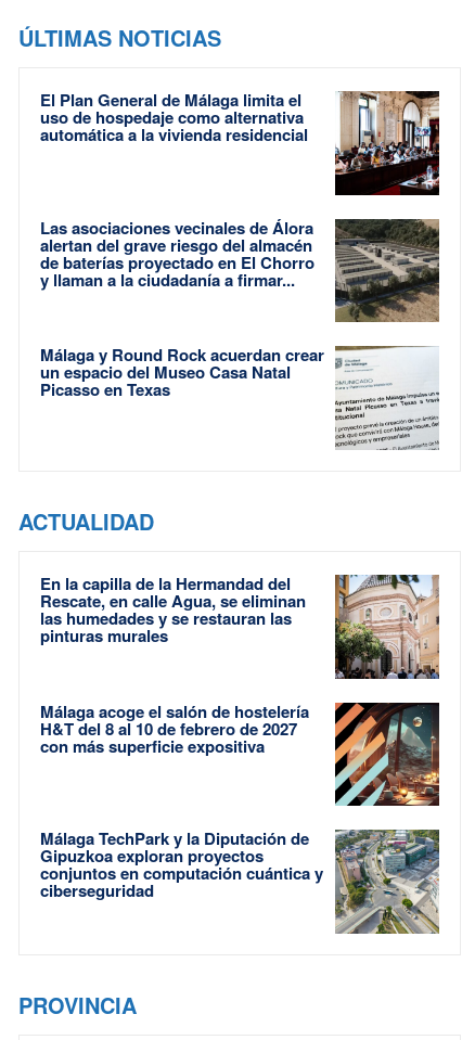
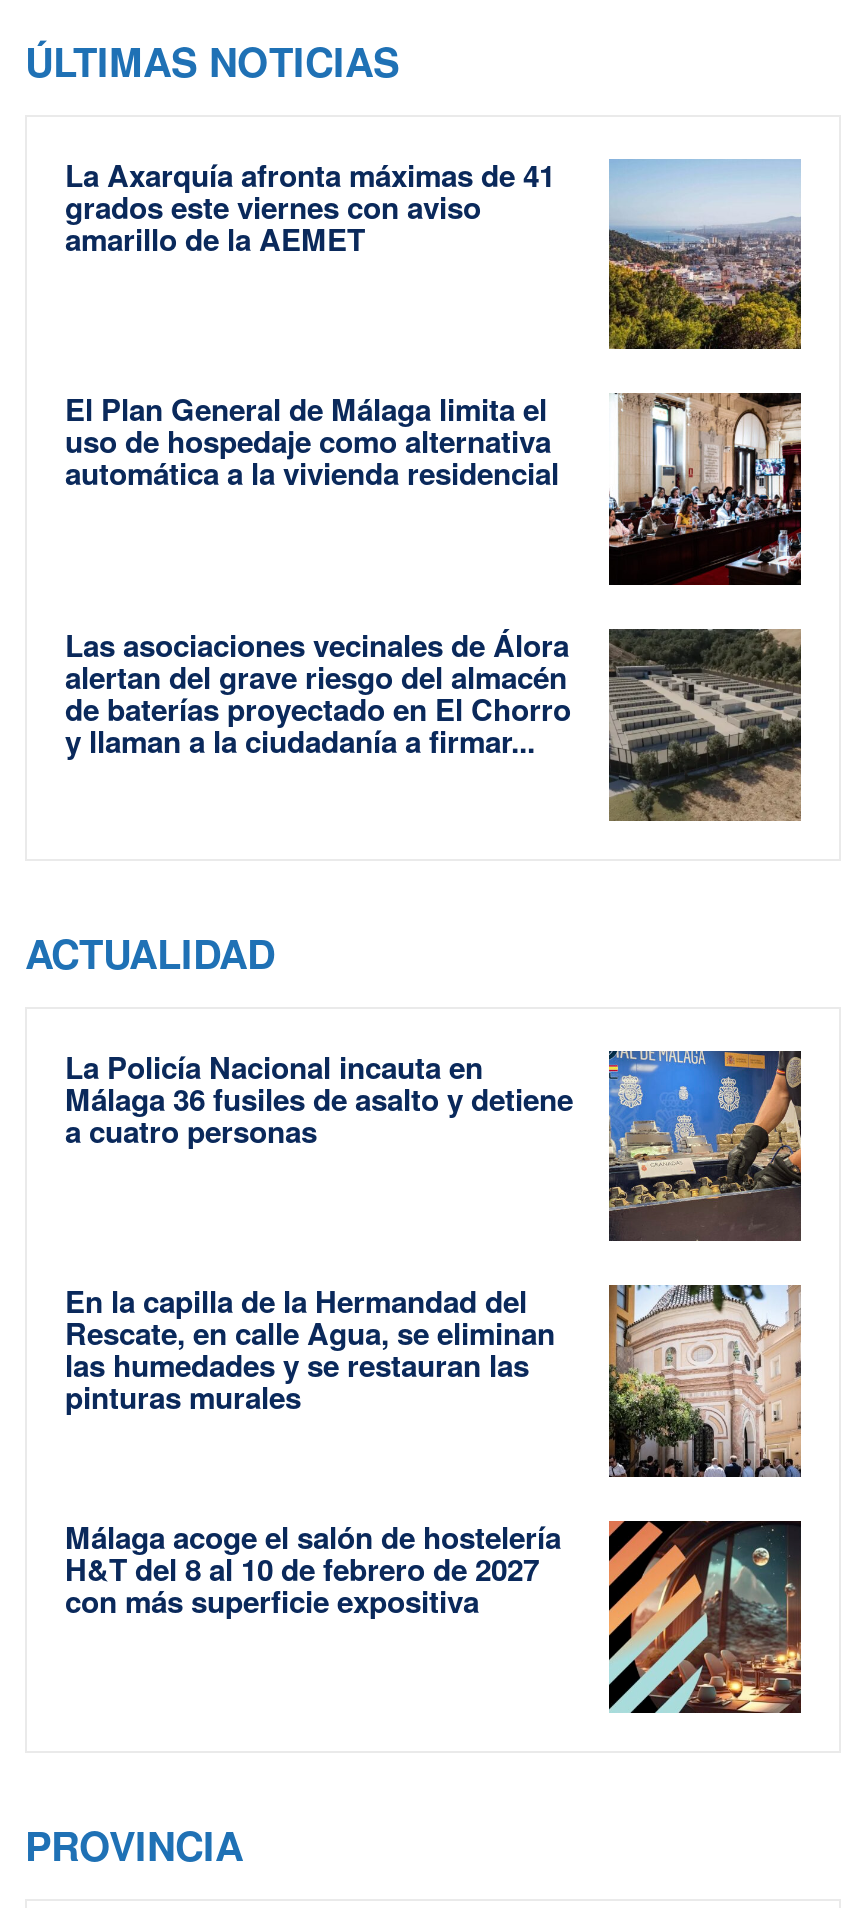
none -> [65,152,803,352] [image] | La Axarquía afronta máximas de 41 | grados este viernes con aviso | amarillo de la AEMET
moved [40,88,441,292] -> [65,388,805,763]: [image] | El Plan General de Málaga limita el | uso de hospedaje como alternativa | automática a la vivienda residencial | Las asociaciones vecinales de Álora | alertan del grave riesgo del almacén | de baterías proyectado en El Chorro | y llaman a la ciudadanía a firmar...
[40,343,439,450] [image] | Málaga y Round Rock acuerdan crear | un espacio del Museo Casa Natal | Picasso en Texas -> none
none -> [65,1044,803,1242] [image] | La Policía Nacional incauta en | Málaga 36 fusiles de asalto y detiene | a cuatro personas
moved [40,572,441,758] -> [65,1280,805,1623]: [image] | En la capilla de la Hermandad del | Rescate, en calle Agua, se eliminan | las humedades y se restauran las | pinturas murales | Málaga acoge el salón de hostelería | H&T del 8 al 10 de febrero de 2027 | con más superficie expositiva
[40,827,440,934] [image] | Málaga TechPark y la Diputación de | Gipuzkoa exploran proyectos | conjuntos en computación cuántica y | ciberseguridad -> none

